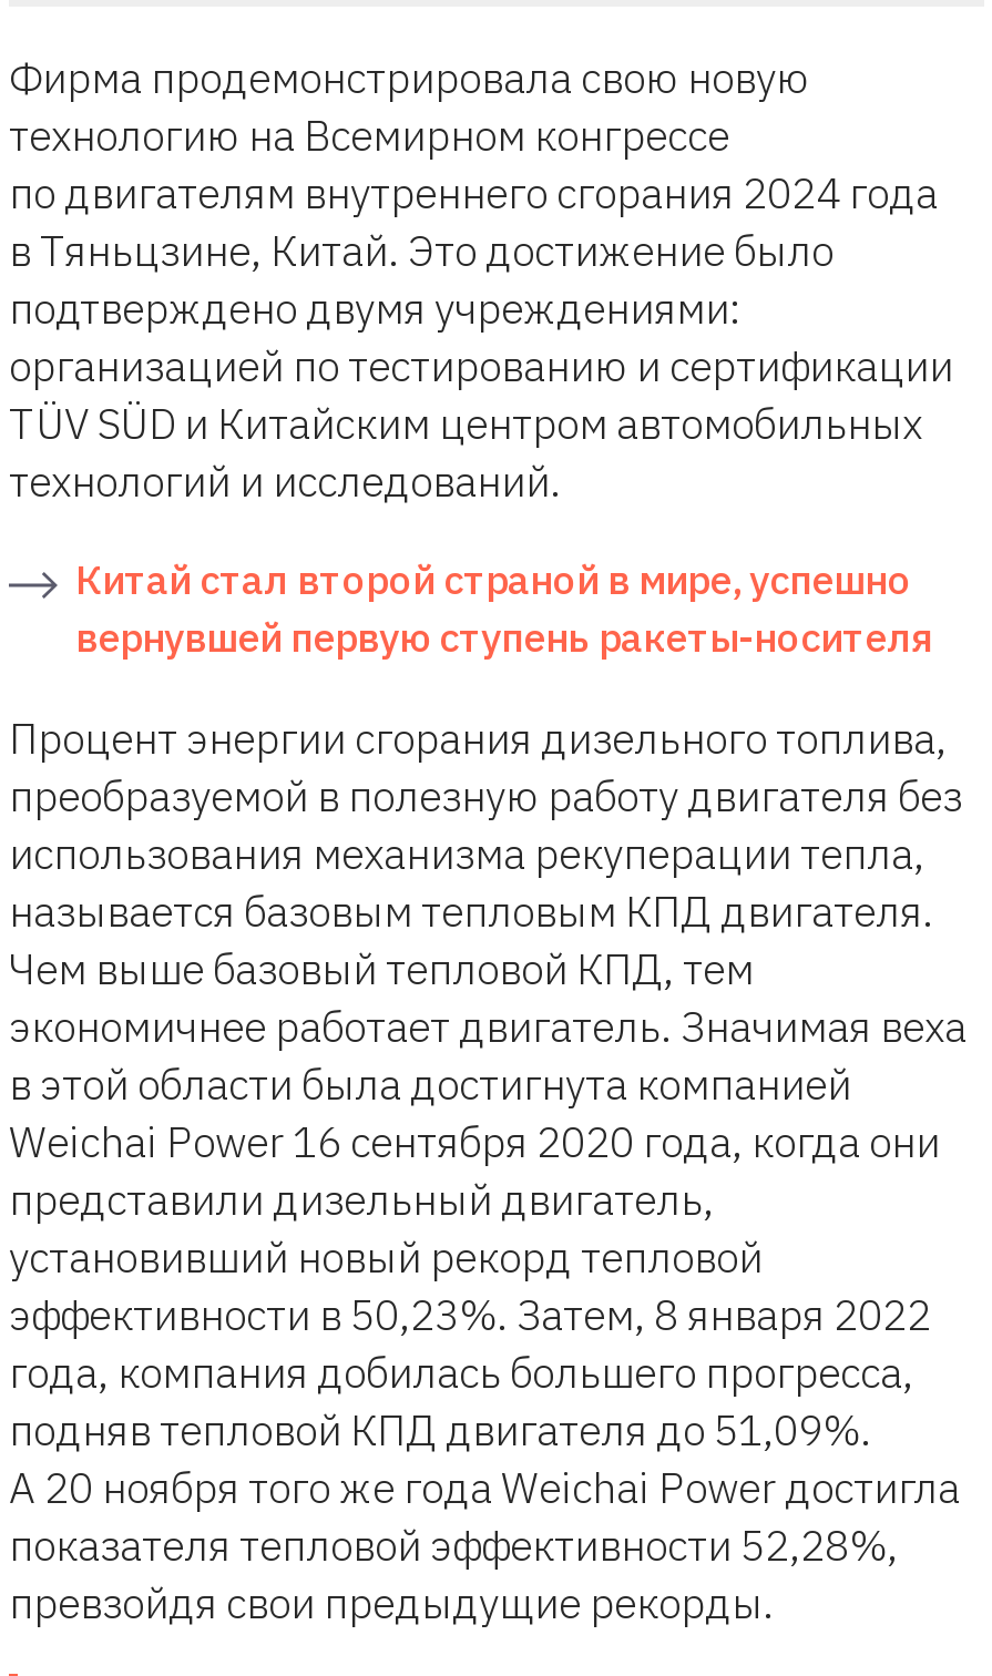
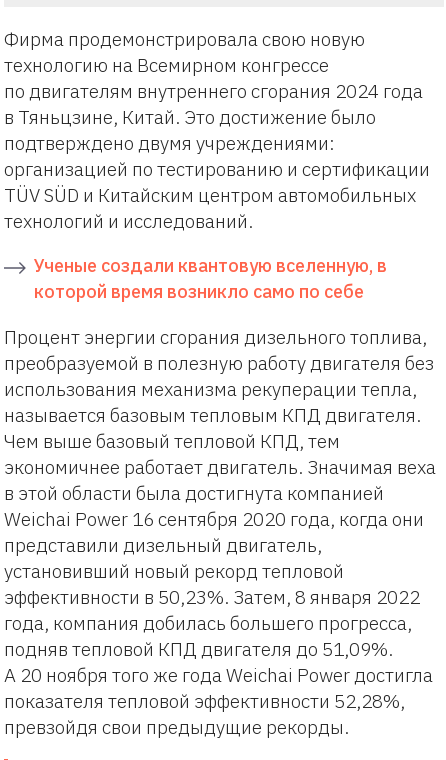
[75,555,933,664] Китай стал второй страной в мире, успешно | вернувшей первую ступень ракеты-носителя -> [34,254,387,303] Ученые создали квантовую вселенную, в | которой время возникло само по себе

